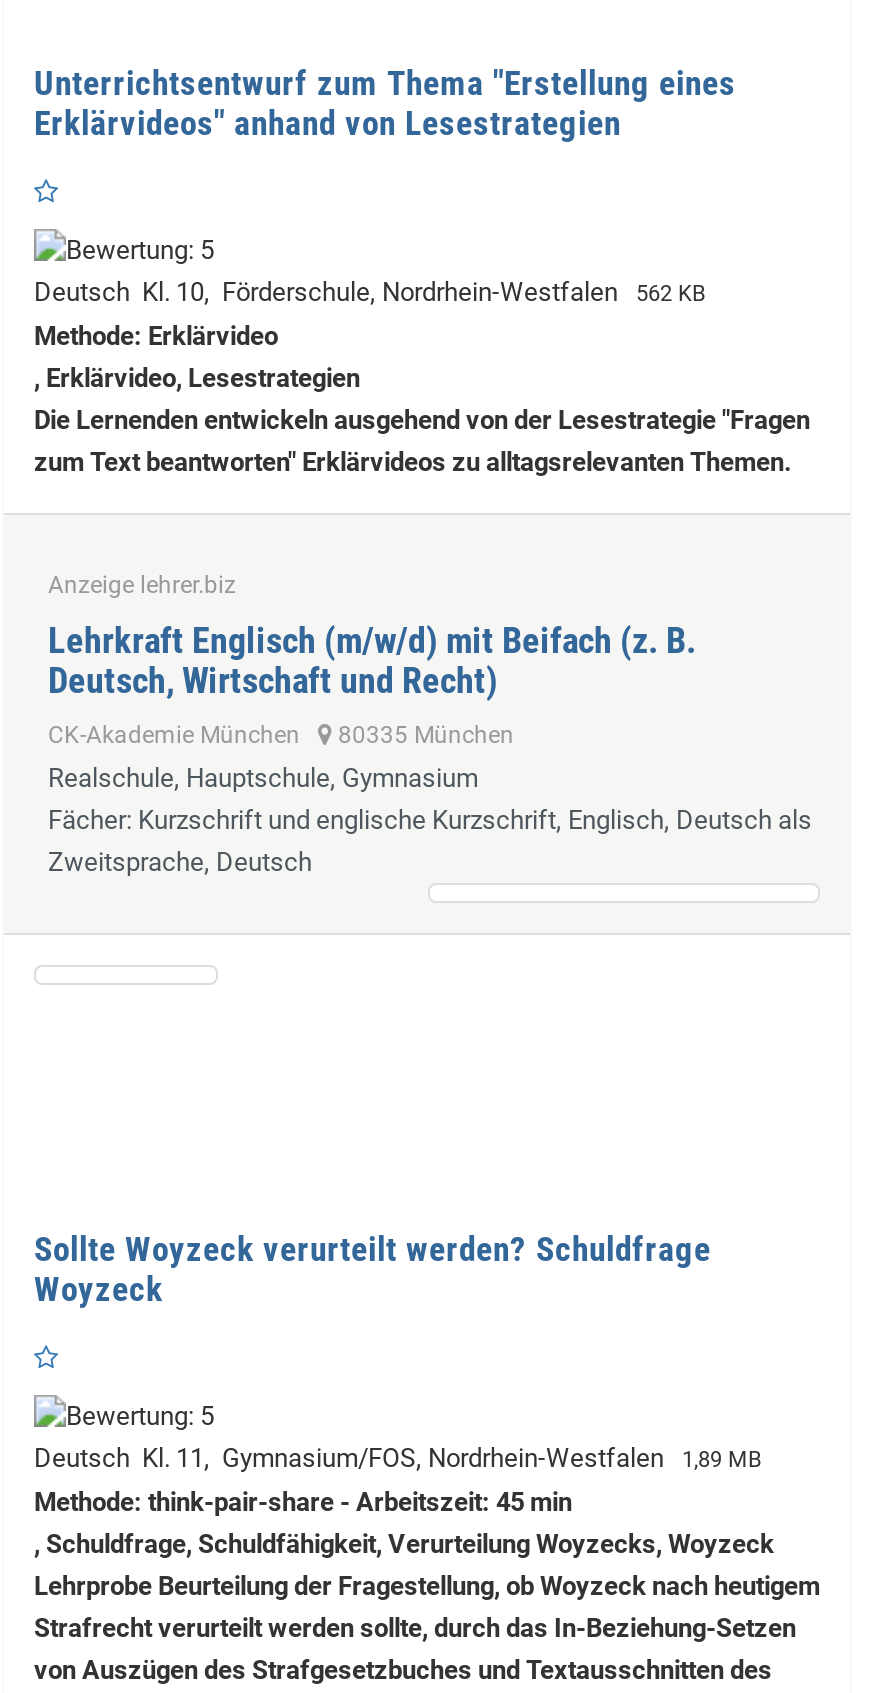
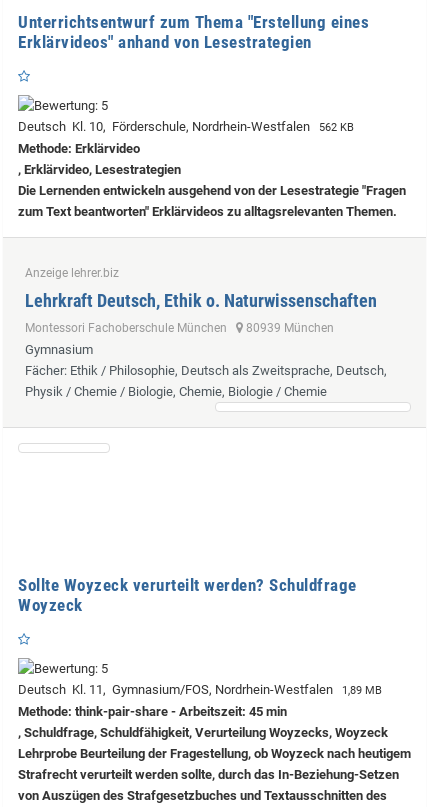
[48,619,696,701] Lehrkraft Englisch (m/w/d) mit Beifach (z. B. | Deutsch, Wirtschaft und Recht) -> [25,290,377,311] Lehrkraft Deutsch, Ethik o. Naturwissenschaften
[48,721,514,749] CK-Akademie München 80335 München -> [25,321,334,335] Montessori Fachoberschule München 80939 München
[48,763,812,877] Realschule, Hauptschule, Gymnasium | Fächer: Kurzschrift und englische Kurzschrift, Englisch, Deutsch als | Zweitsprache, Deutsch -> [25,342,387,399] Gymnasium | Fächer: Ethik / Philosophie, Deutsch als Zweitsprache, Deutsch, | Physik / Chemie / Biologie, Chemie, Biologie / Chemie

